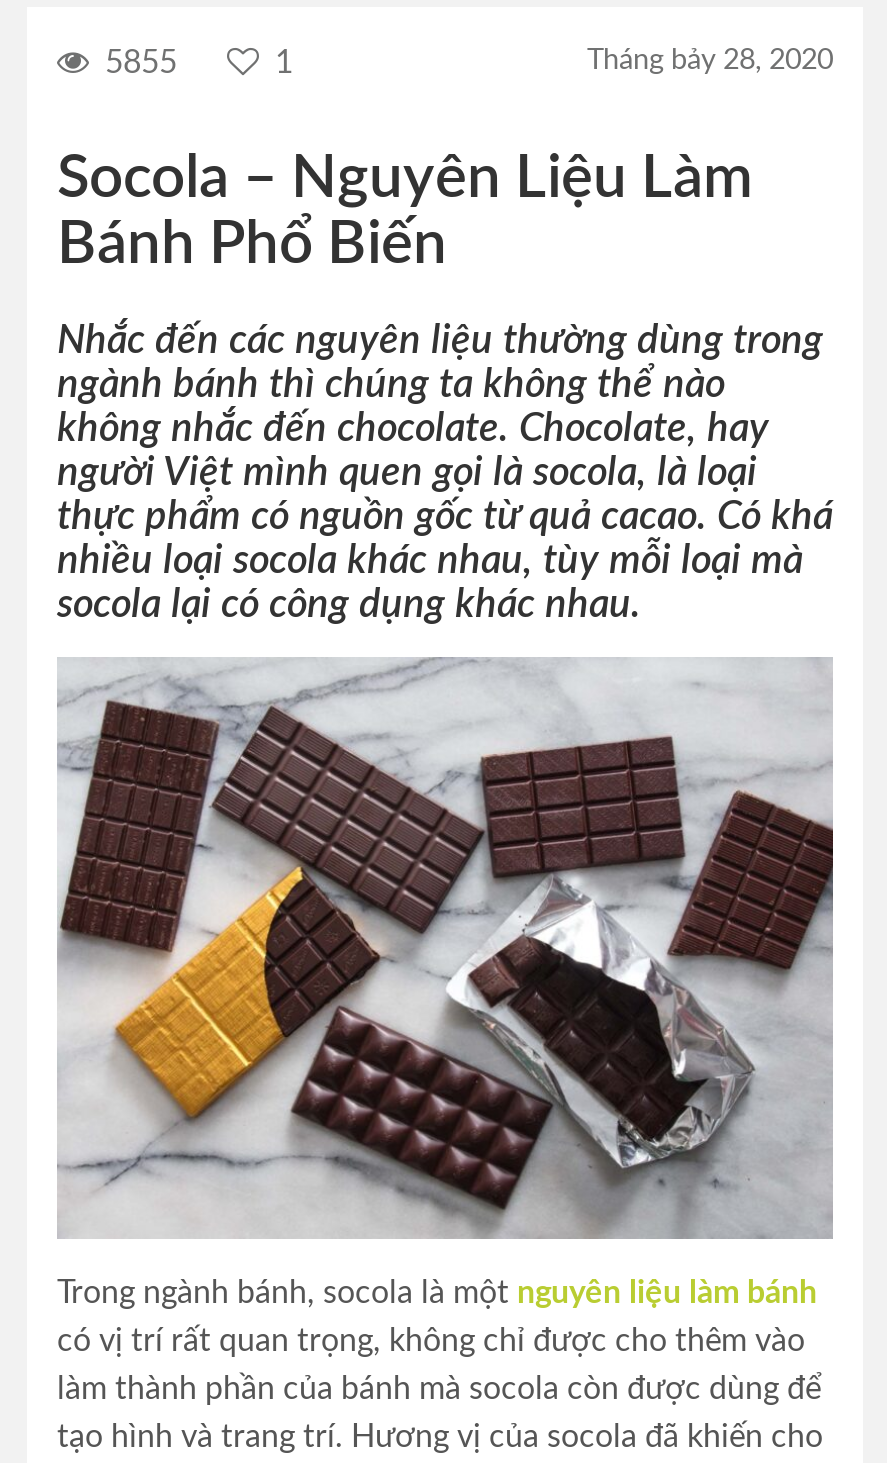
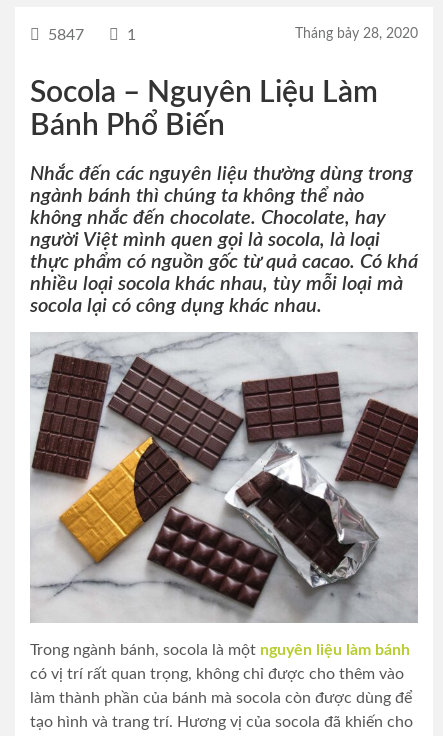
[105,47,177,79] 5855 -> [48,27,84,43] 5847

